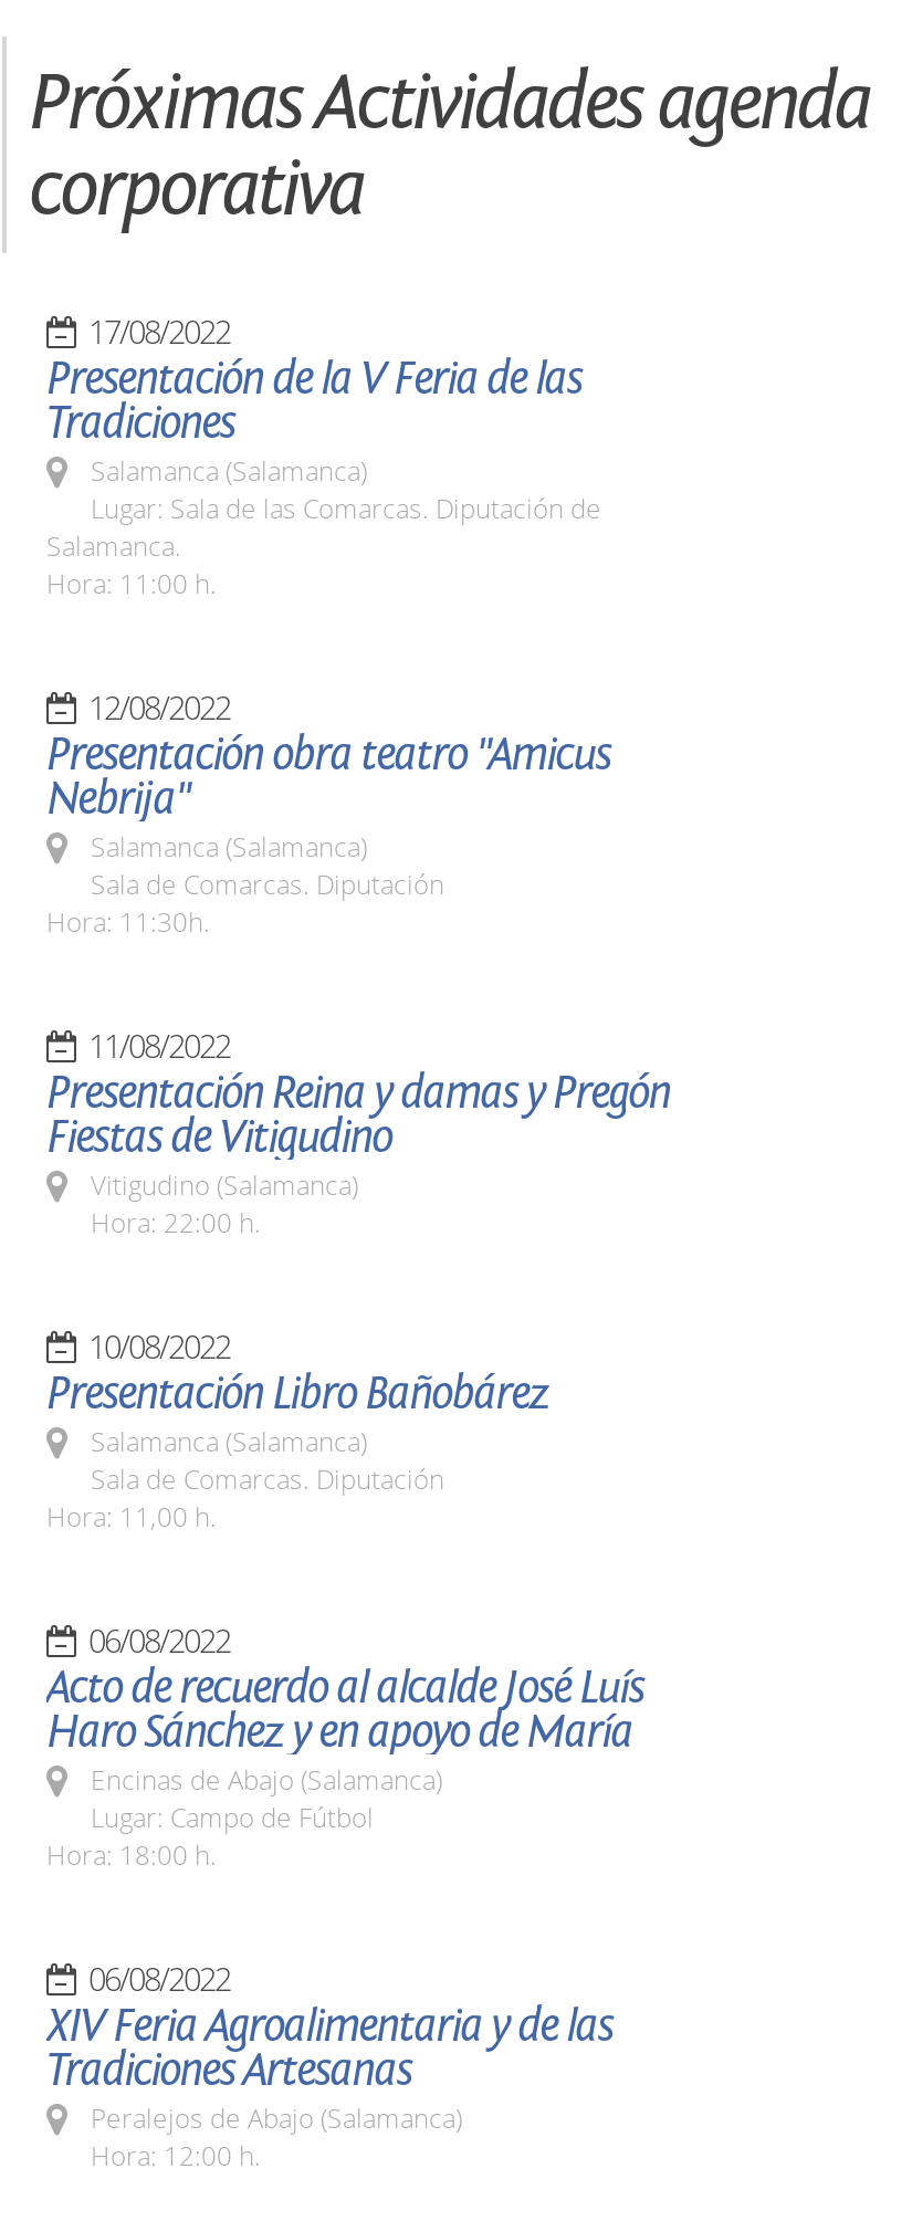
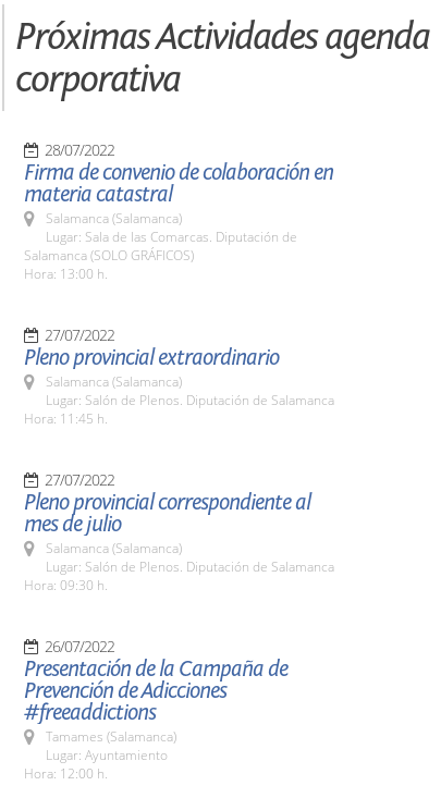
[46,311,581,448] 17/08/2022 | Presentación de la V Feria de las | Tradiciones -> [24,139,333,207] 28/07/2022 | Firma de convenio de colaboración en | materia catastral
[46,527,217,603] Salamanca. | Hora: 11:00 h. -> [24,246,194,283] Salamanca (SOLO GRÁFICOS) | Hora: 13:00 h.
[46,687,610,824] 12/08/2022 | Presentación obra teatro "Amicus | Nebrija" -> [24,324,279,370] 27/07/2022 | Pleno provincial extraordinario
[46,866,670,1418] Sala de Comarcas. Diputación | Hora: 11:30h. | 11/08/2022 | Presentación Reina y damas y Pregón | Fiestas de Vitigudino | Vitigudino (Salamanca) | Hora: 22:00 h. | 10/08/2022 | Presentación Libro Bañobárez -> [24,391,334,537] Lugar: Salón de Plenos. Diputación de Salamanca | Hora: 11:45 h. | 27/07/2022 | Pleno provincial correspondiente al | mes de julio
[46,1460,643,2137] Sala de Comarcas. Diputación | Hora: 11,00 h. | 06/08/2022 | Acto de recuerdo al alcalde José Luís | Haro Sánchez y en apoyo de María | Encinas de Abajo (Salamanca) | Lugar: Campo de Fútbol | Hora: 18:00 h. | 06/08/2022 | XIV Feria Agroalimentaria y de las | Tradiciones Artesanas | Peralejos de Abajo (Salamanca) -> [24,557,334,764] Lugar: Salón de Plenos. Diputación de Salamanca | Hora: 09:30 h. | 26/07/2022 | Presentación de la Campaña de | Prevención de Adicciones | #freeaddictions | Tamames (Salamanca) | Lugar: Ayuntamiento

